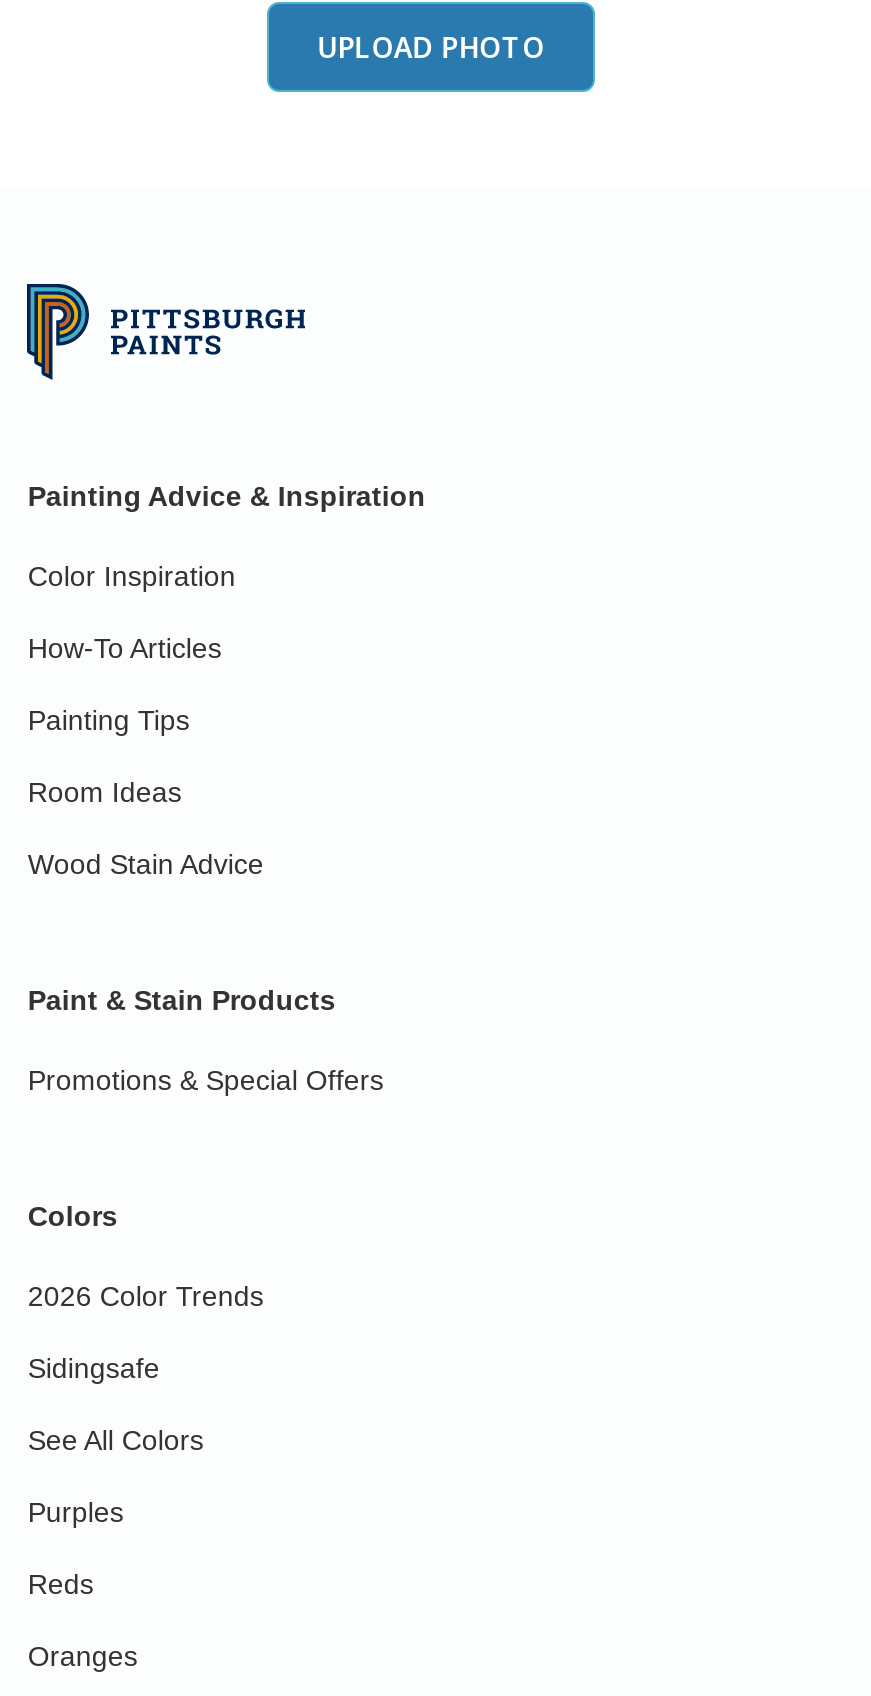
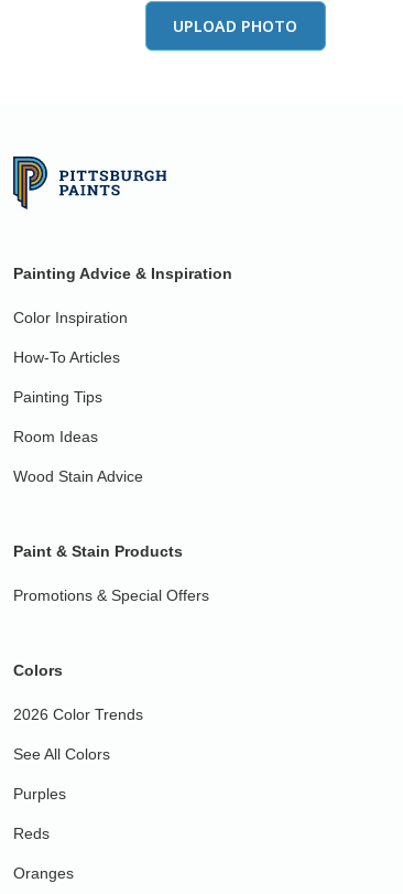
[28,1353,160,1385] Sidingsafe -> none

